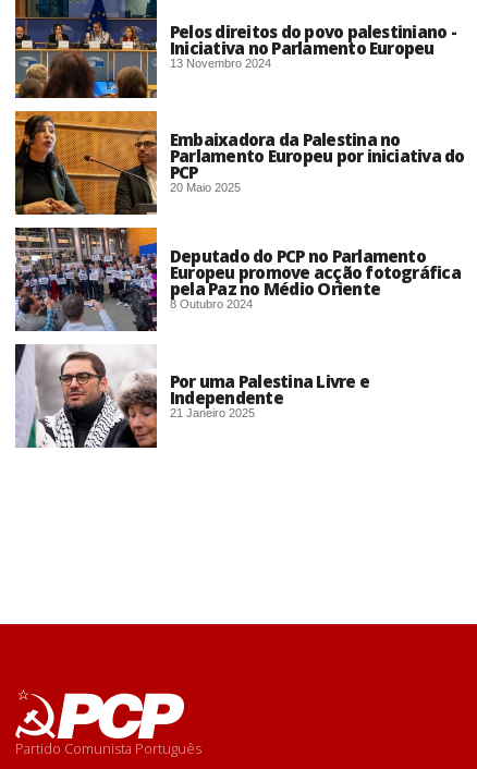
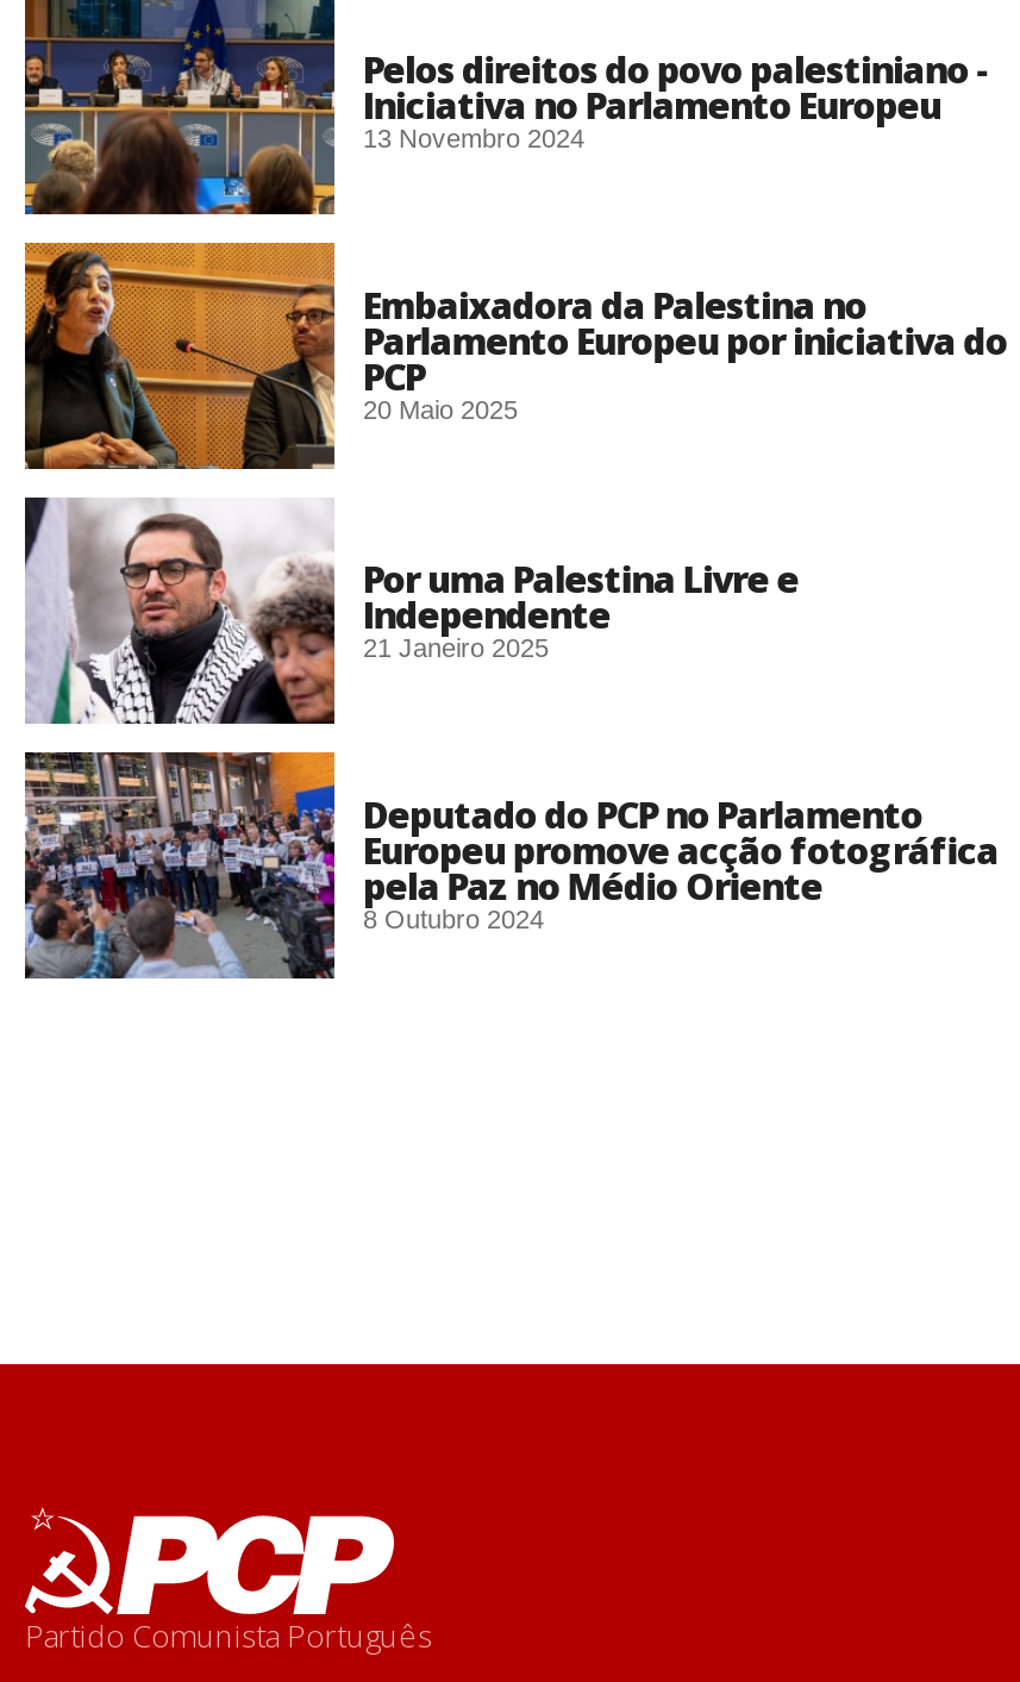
moved [13,225,461,333] -> [20,748,998,983]: [image] | Deputado do PCP no Parlamento | Europeu promove acção fotográfica | pela Paz no Médio Oriente | 8 Outubro 2024
moved [14,344,369,449] -> [25,498,799,724]: [image] | Por uma Palestina Livre e | Independente | 21 Janeiro 2025

